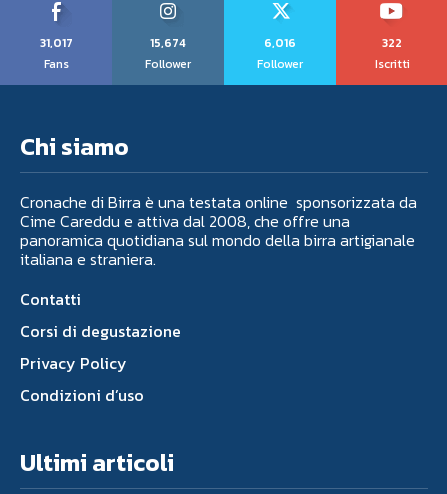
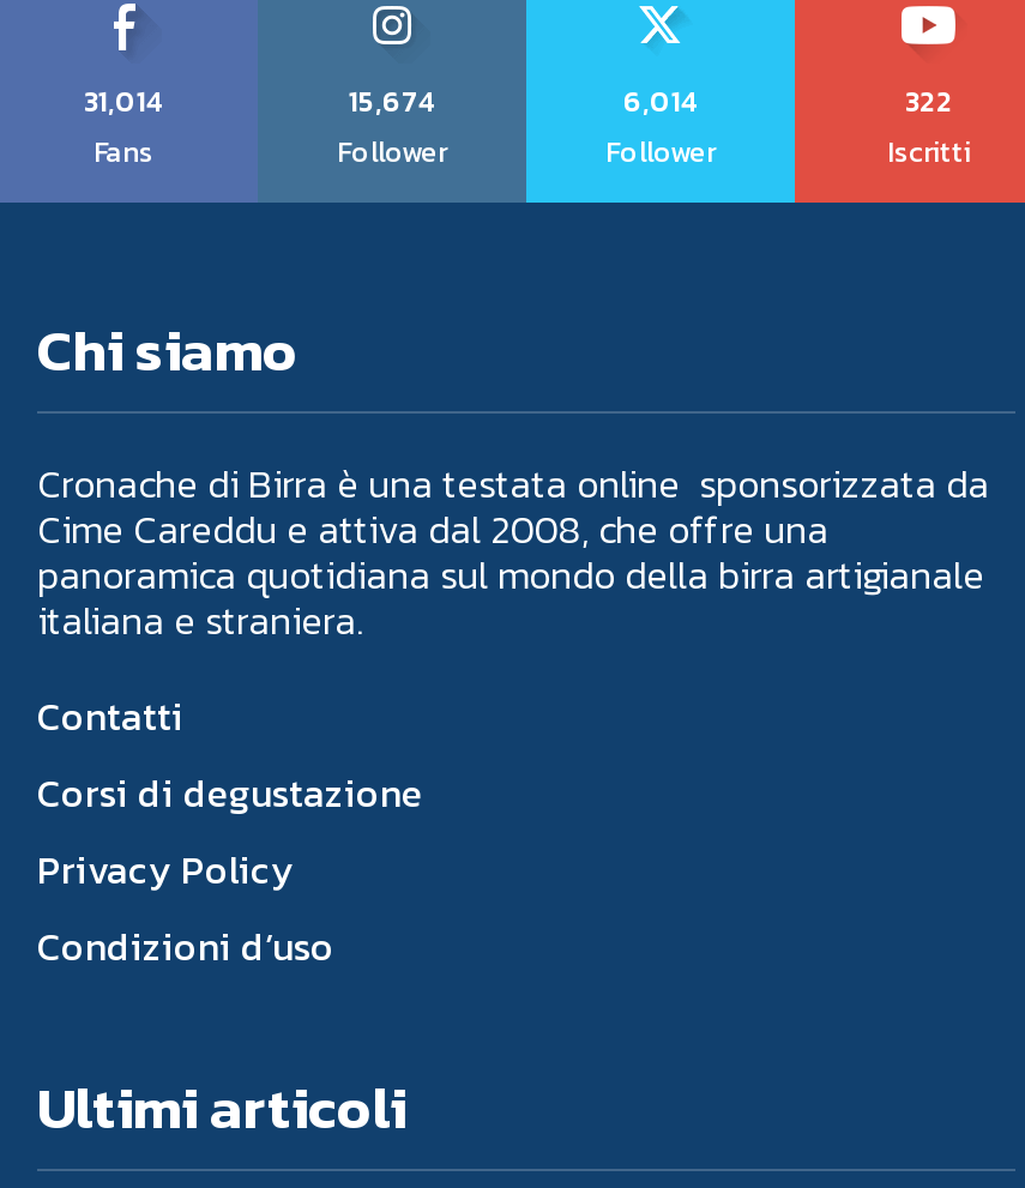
[39,34,72,52] 31,017 -> [84,80,163,123] 31,014
[264,34,296,52] 6,016 -> [623,80,698,123] 6,014

